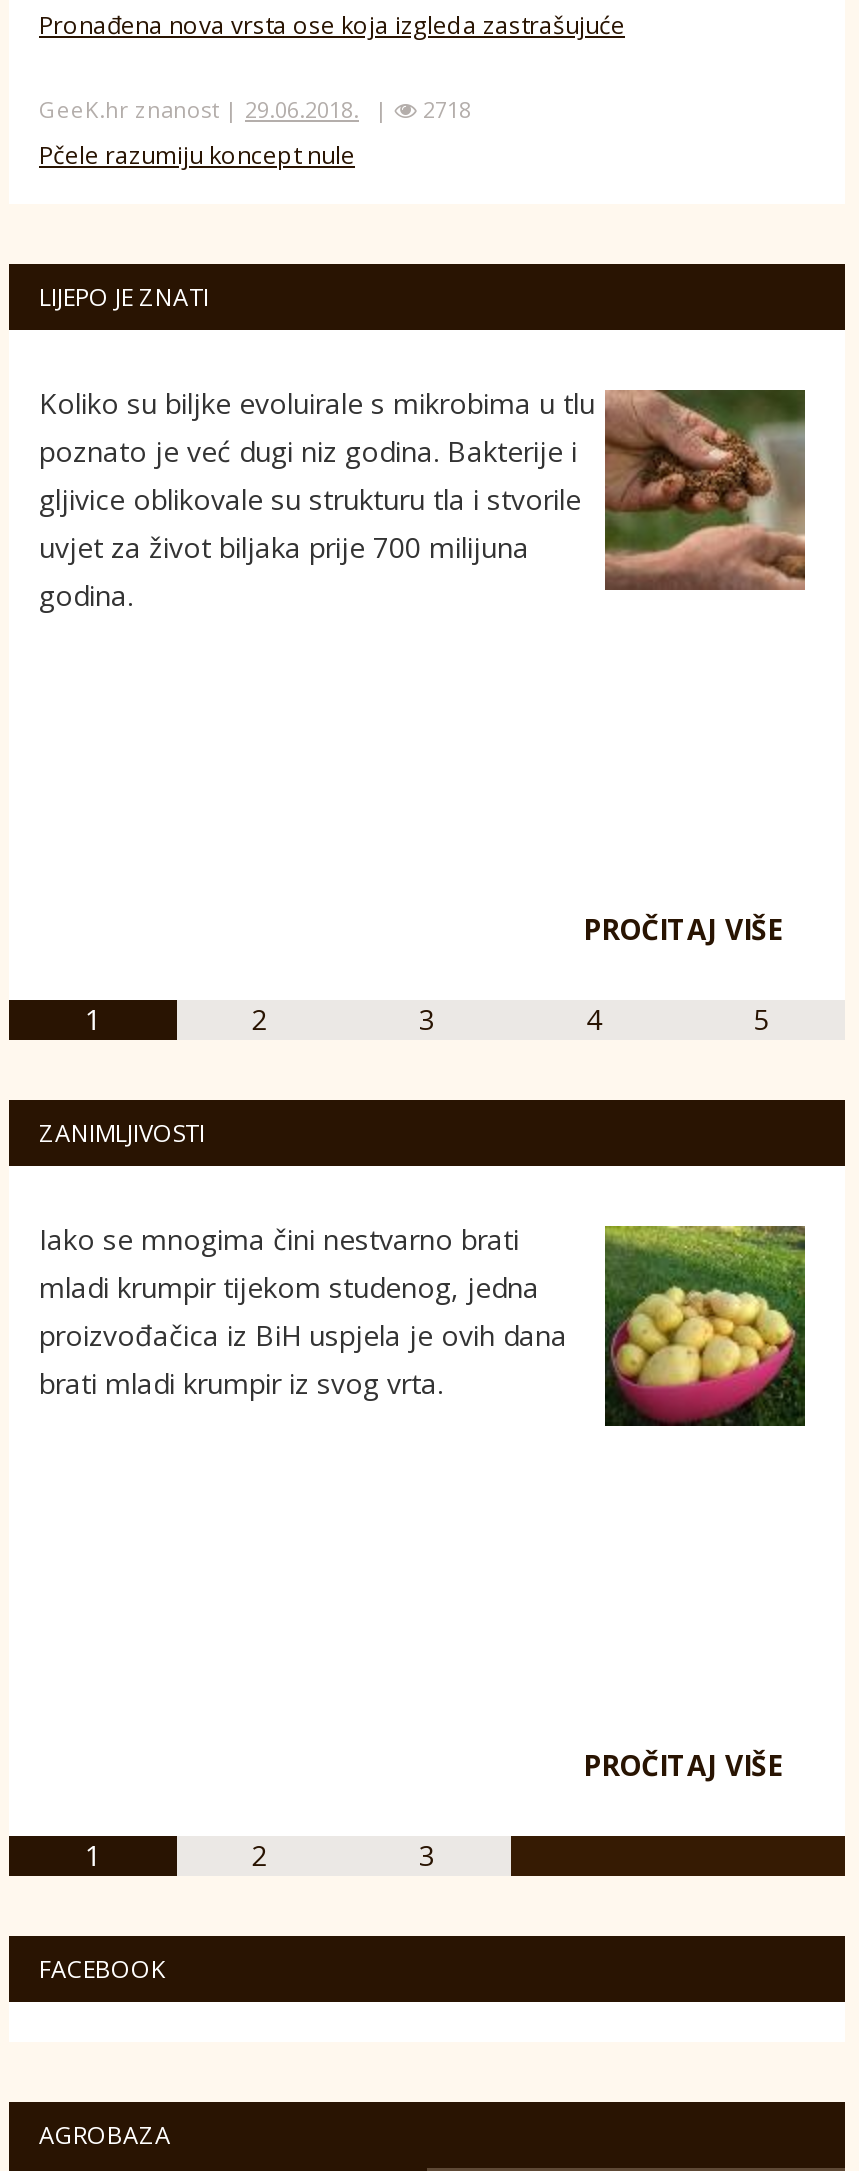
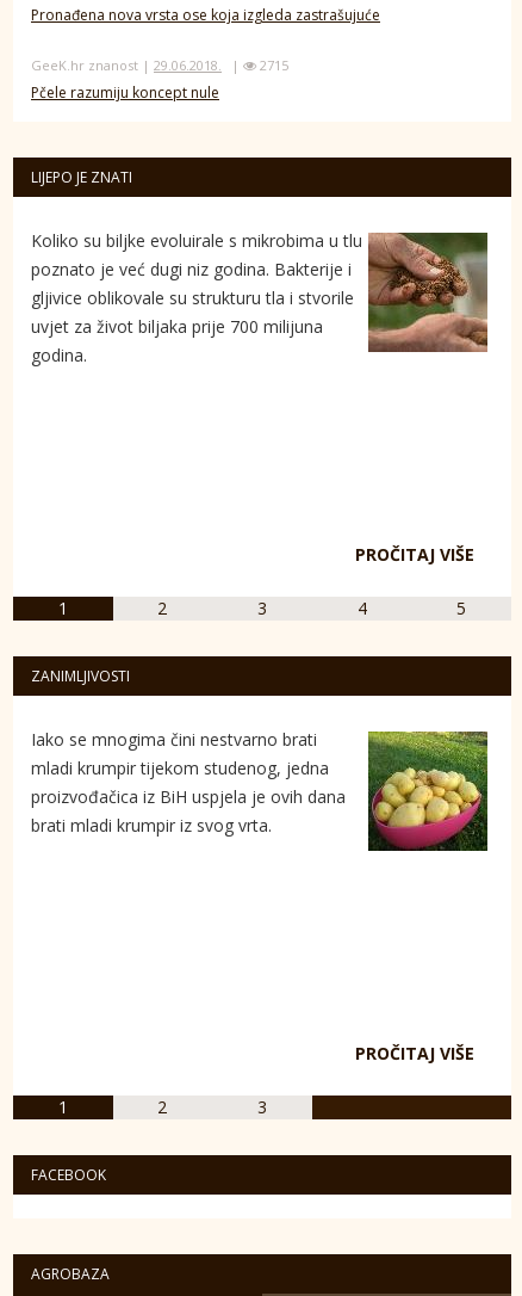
[423,94,471,124] 2718 -> [260,56,288,74] 2715

